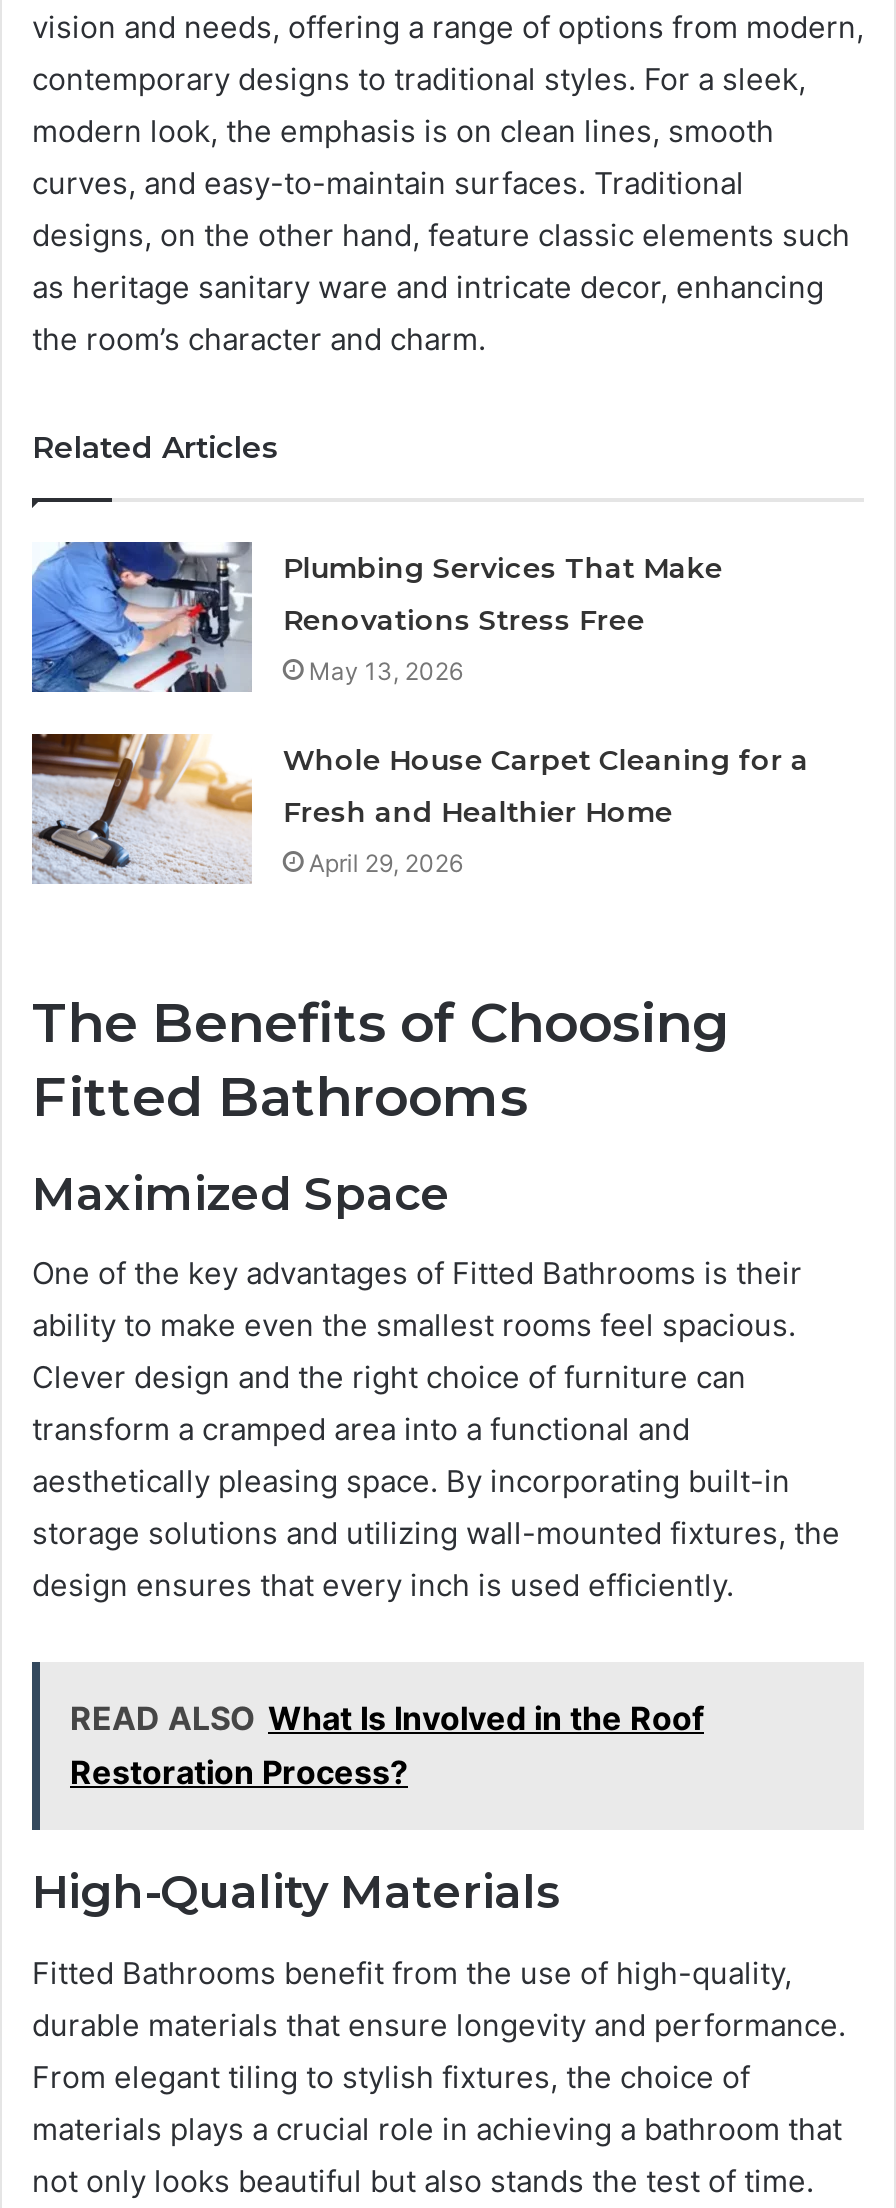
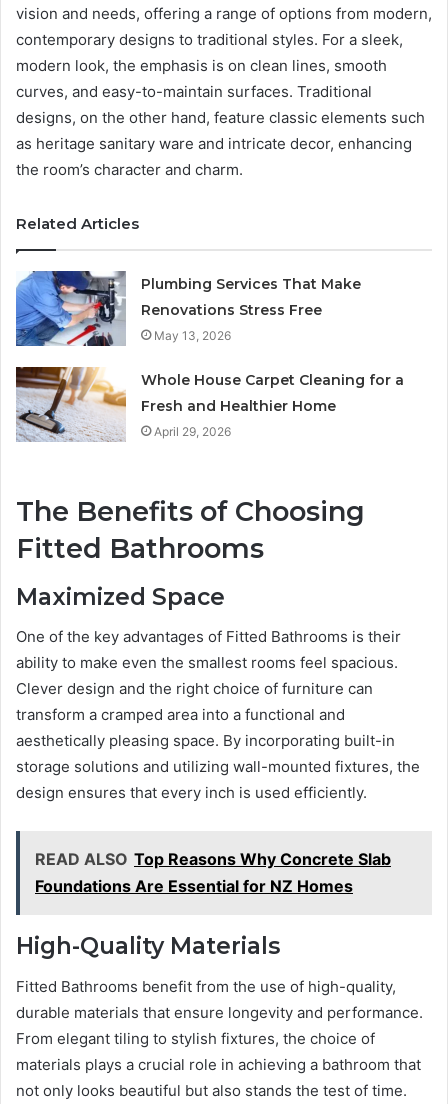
[70,1698,704,1792] READ ALSO What Is Involved in the Roof | Restoration Process? -> [35,849,391,896] READ ALSO Top Reasons Why Concrete Slab | Foundations Are Essential for NZ Homes

